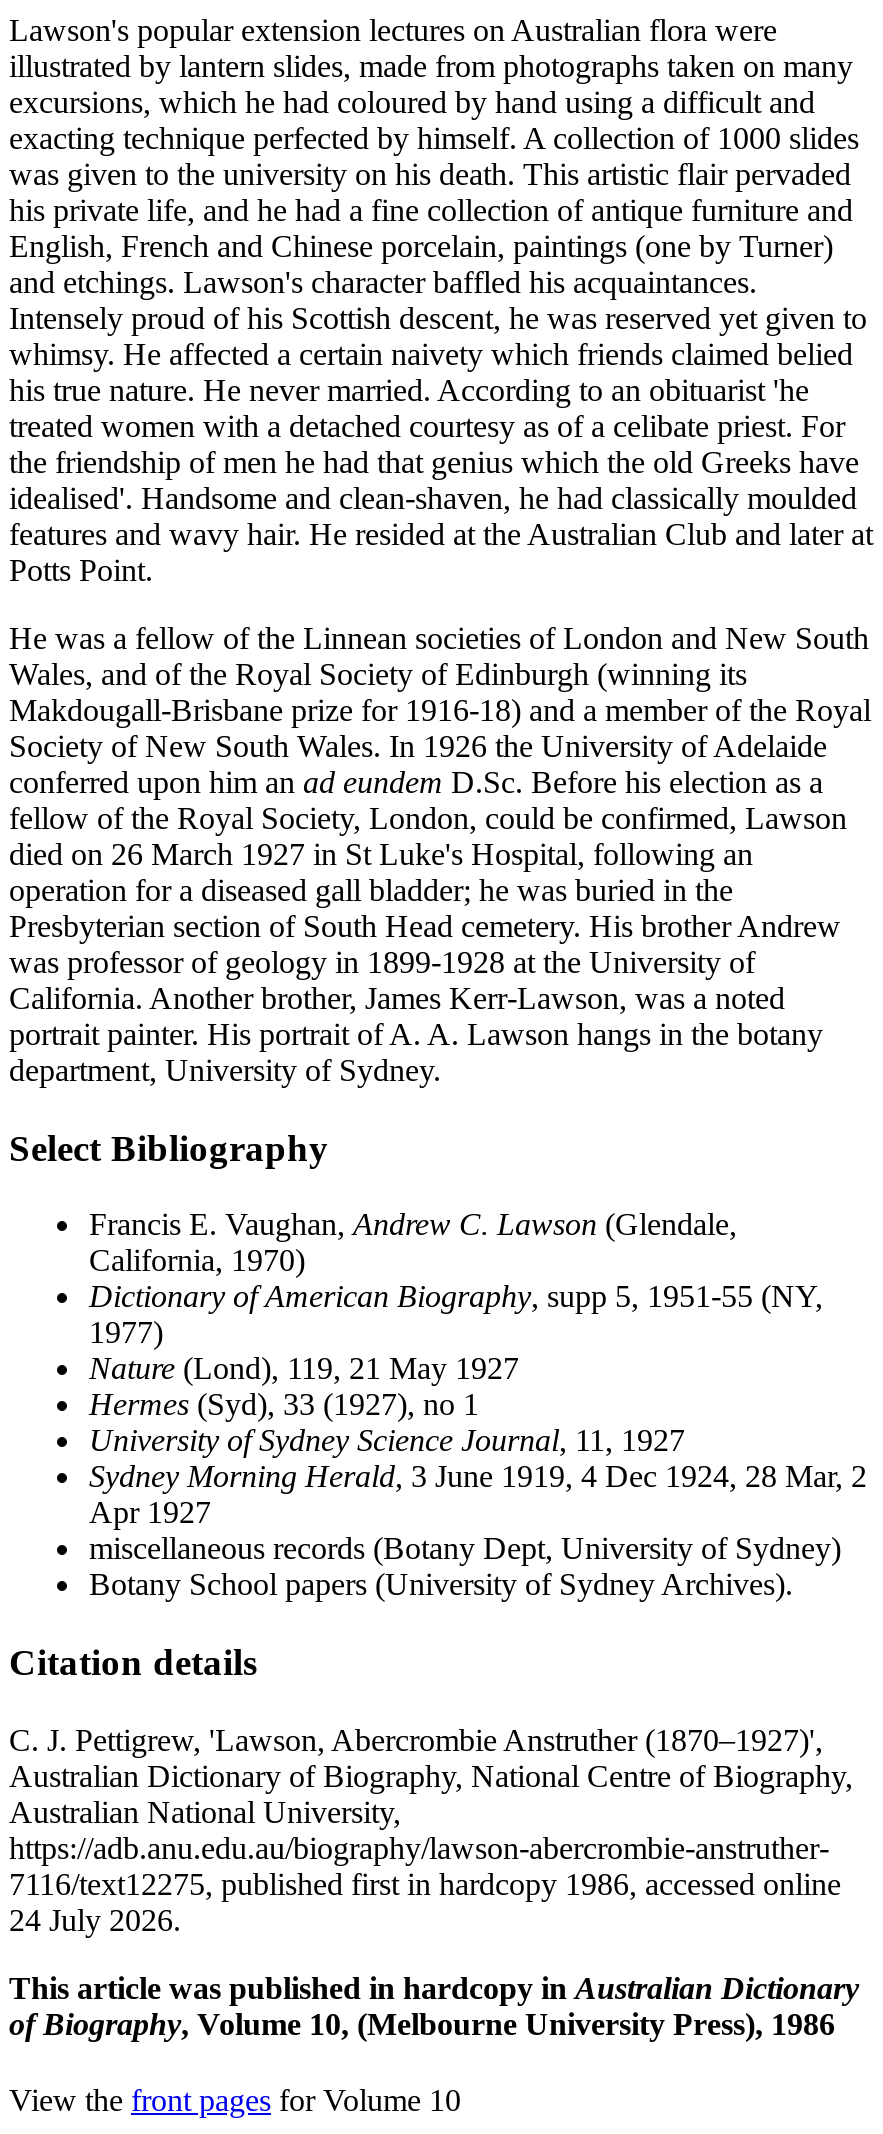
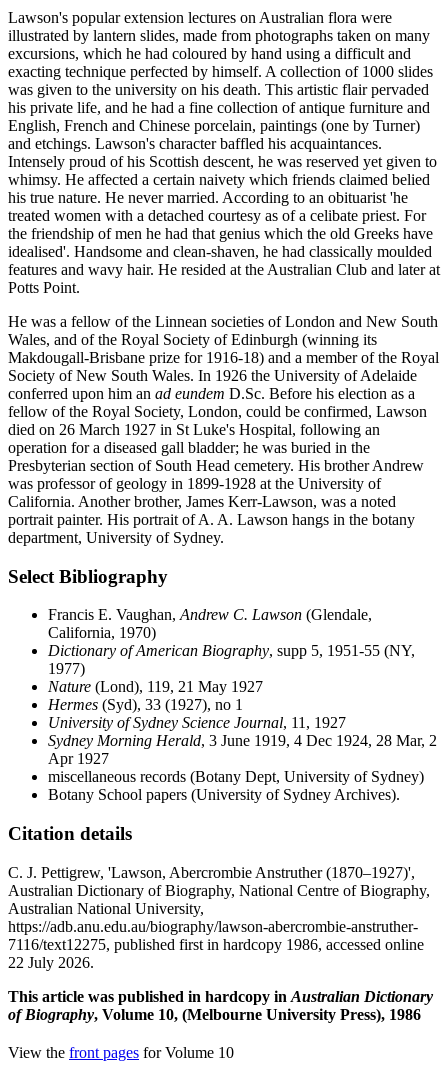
[9,1903,181,1937] 24 July 2026. -> [8,954,94,971] 22 July 2026.

